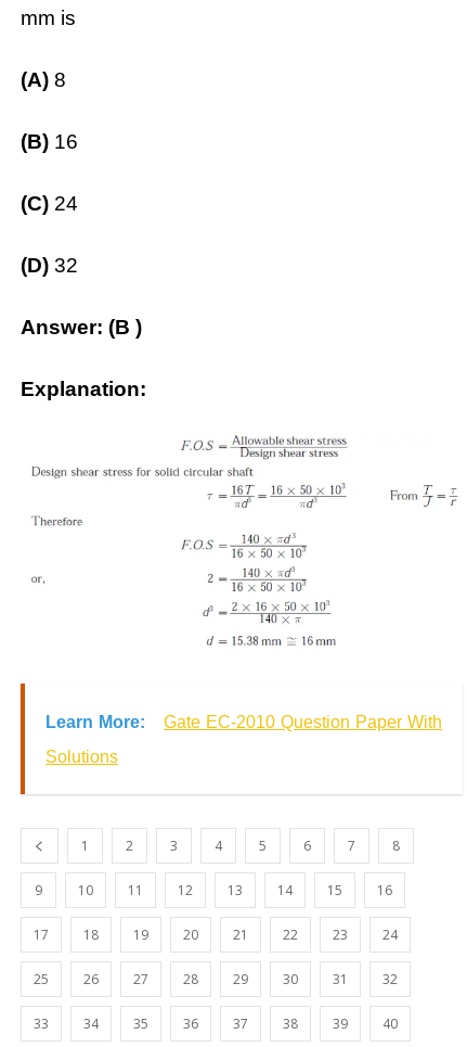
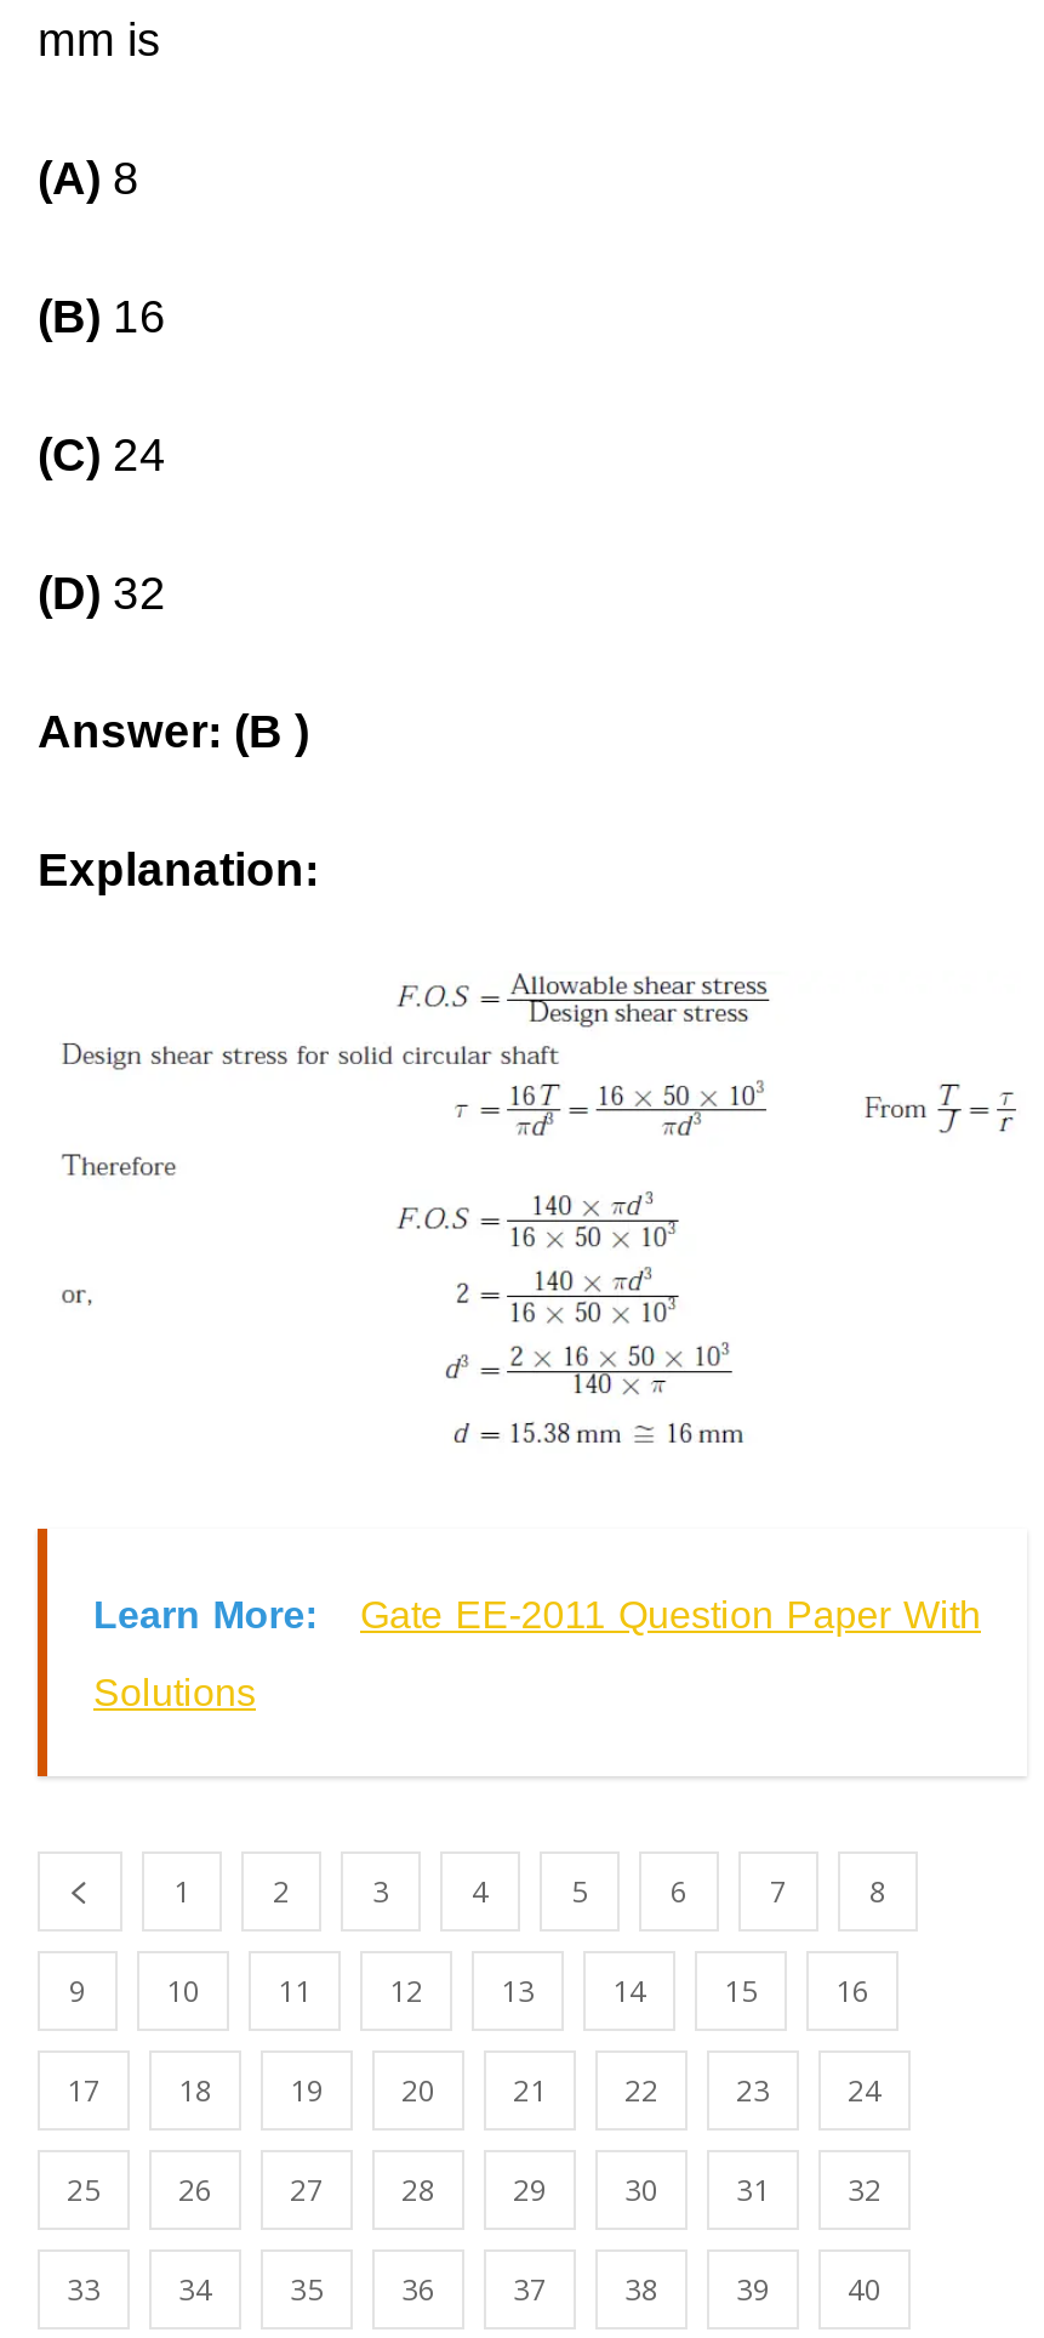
[164,713,442,731] Gate EC-2010 Question Paper With -> [360,1595,981,1636] Gate EE-2011 Question Paper With

